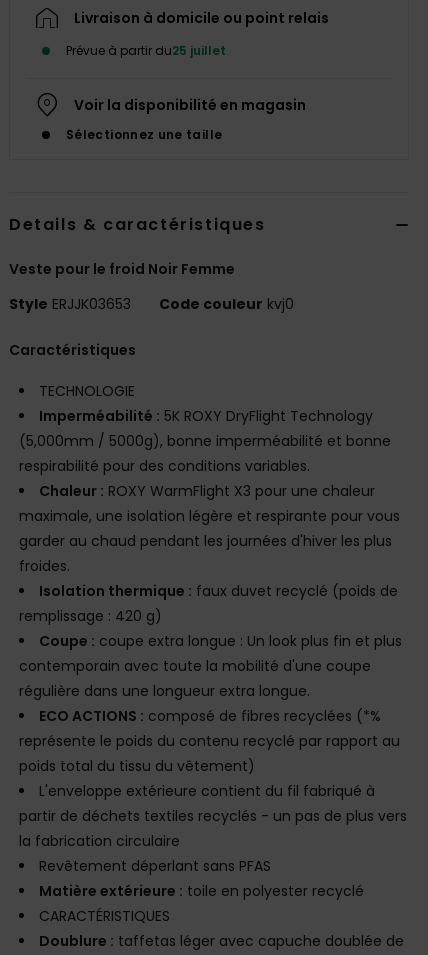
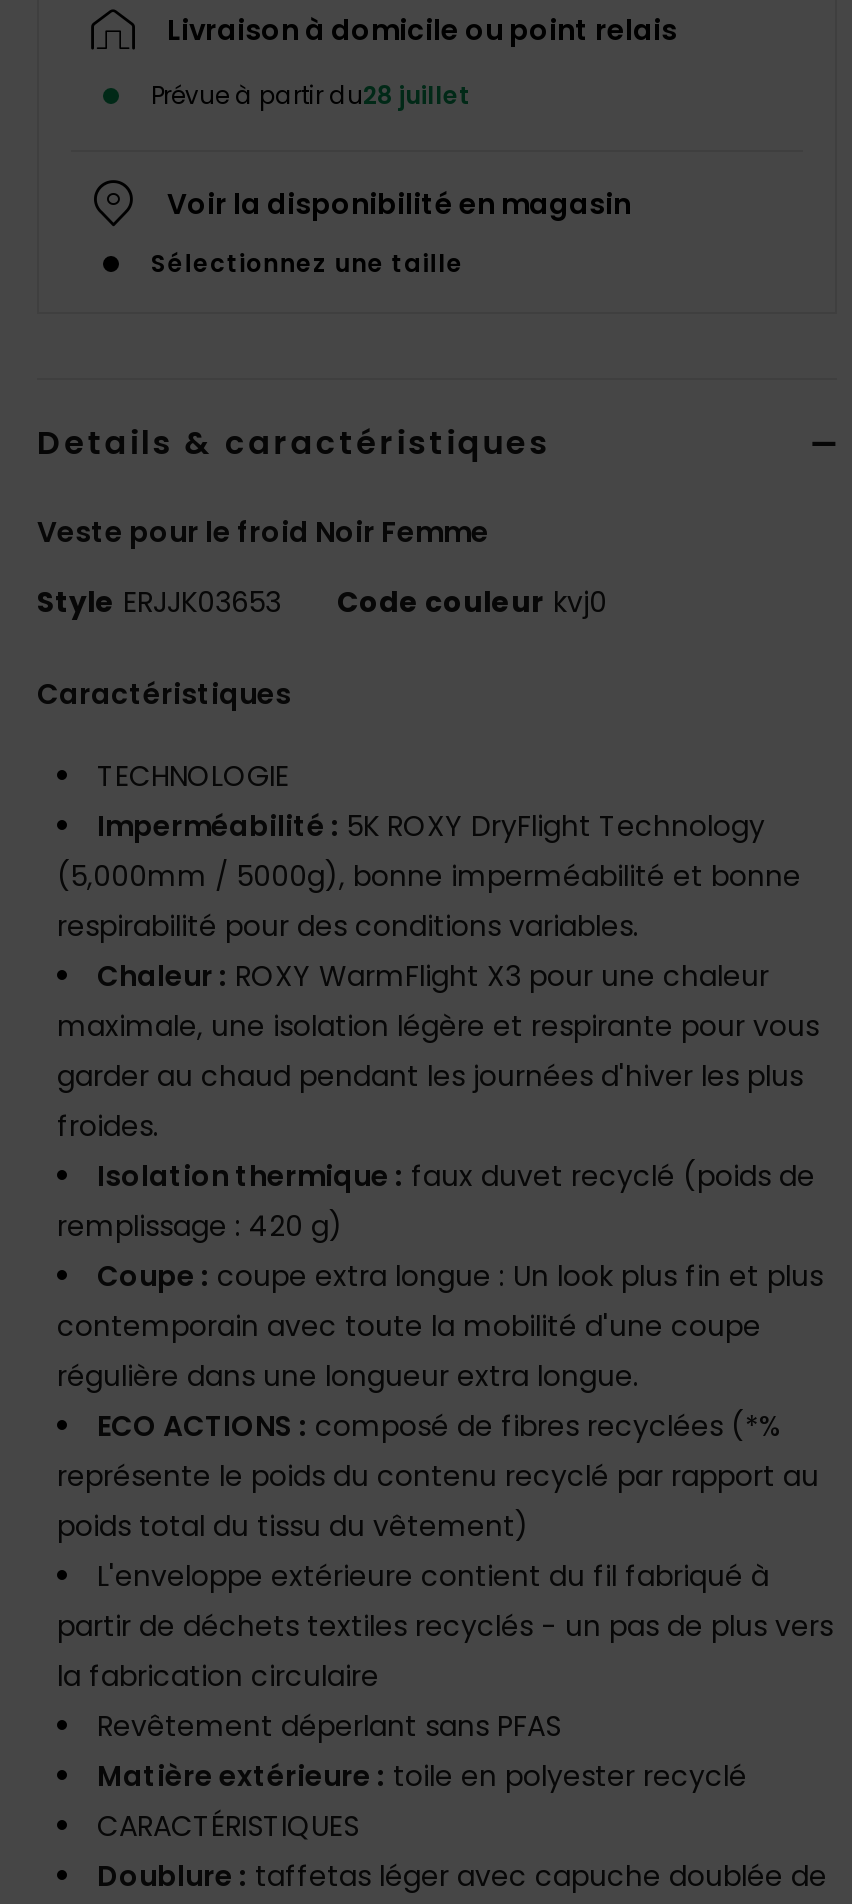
[66,42,226,59] Prévue à partir du25 juillet -> [151,78,471,112] Prévue à partir du28 juillet

